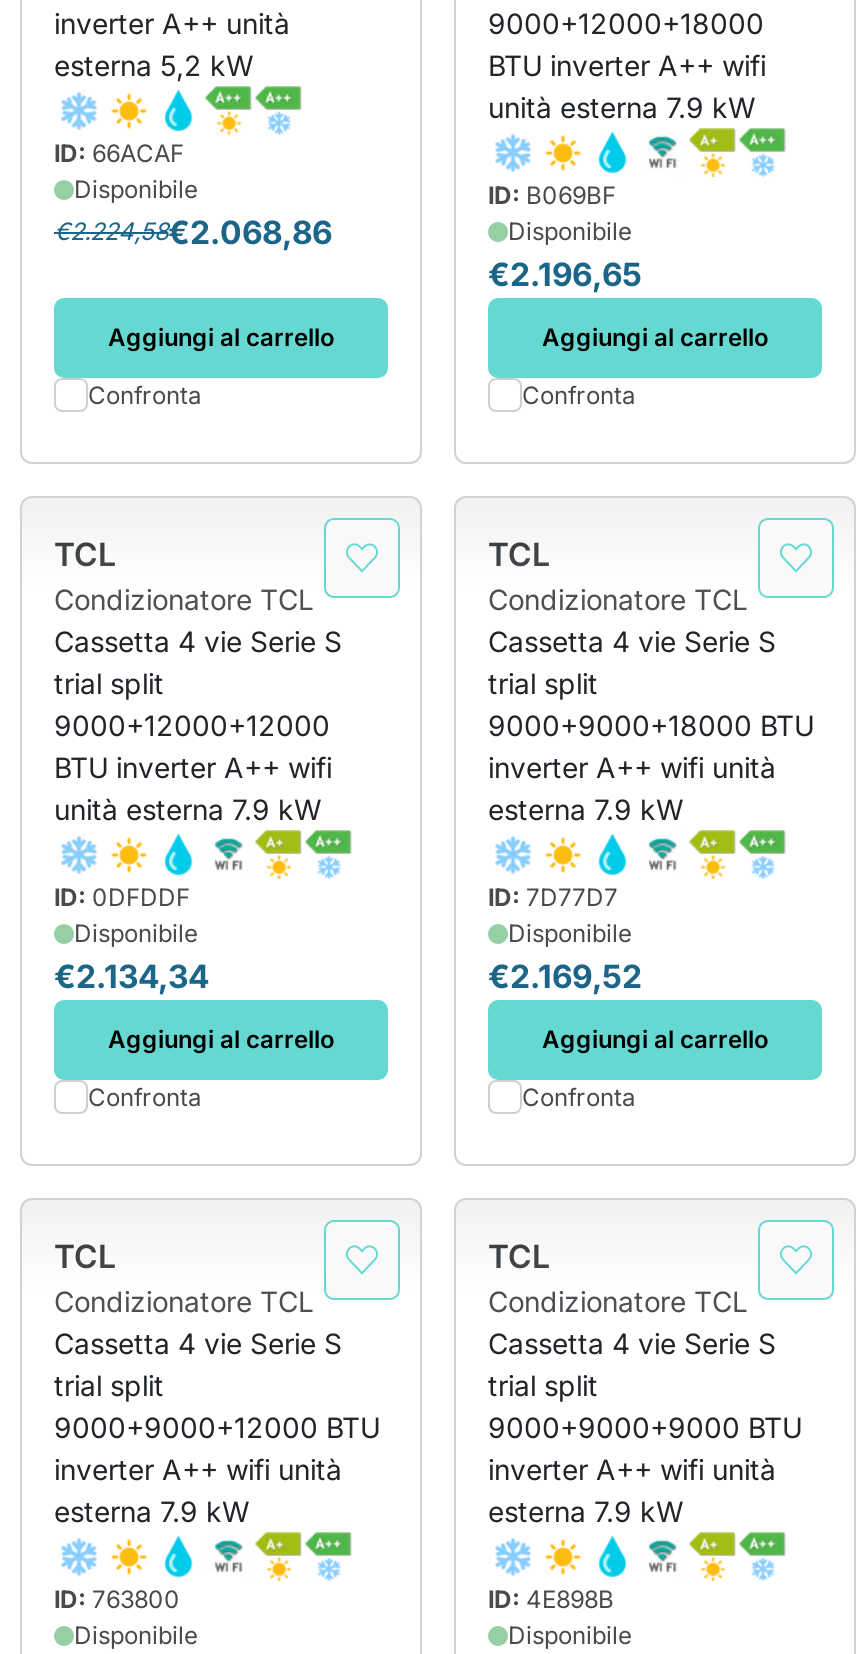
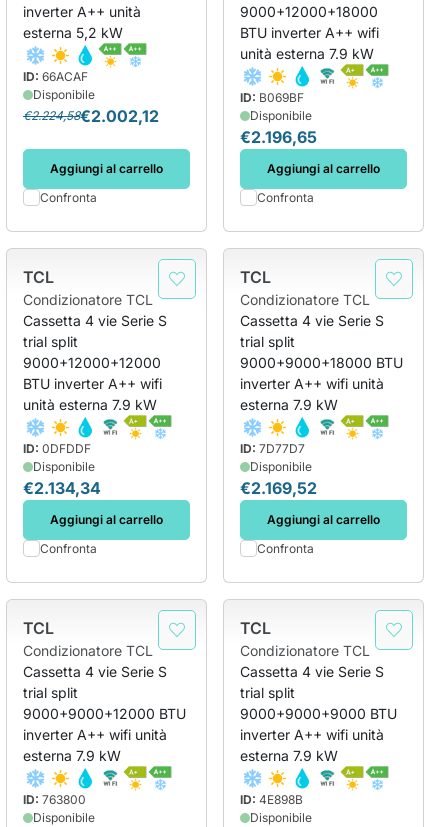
[54,212,332,252] €2.224,58€2.068,86 -> [23,106,159,126] €2.224,58€2.002,12

